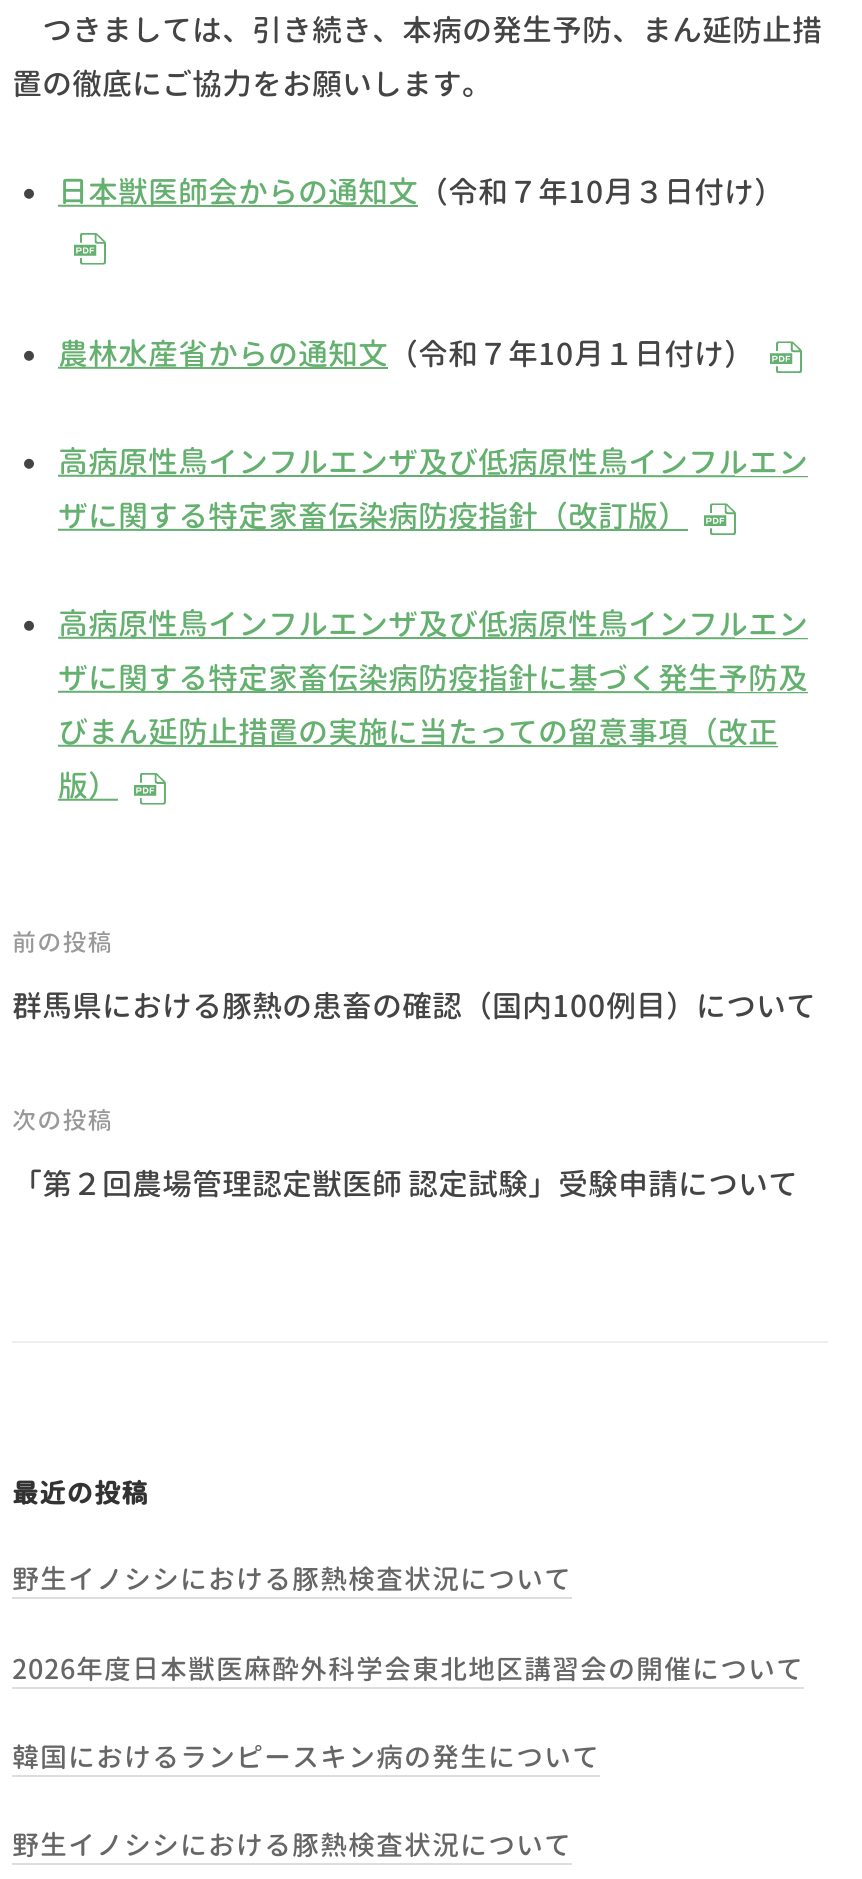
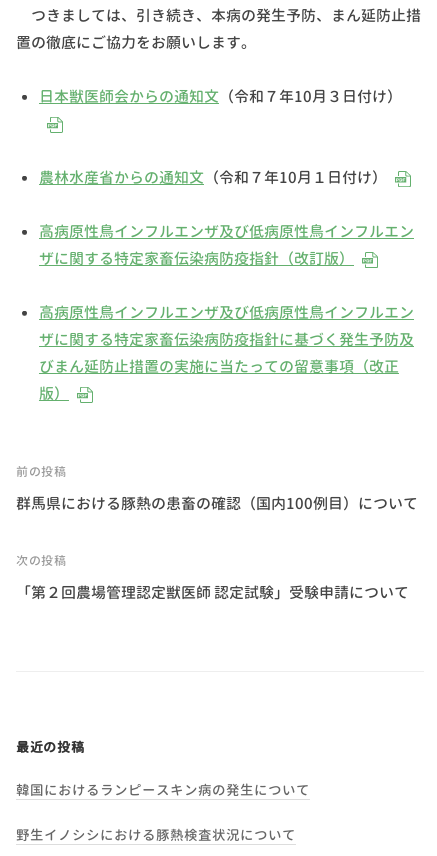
[12,1560,804,1686] 野生イノシシにおける豚熱検査状況について | 2026年度日本獣医麻酔外科学会東北地区講習会の開催について -> none

